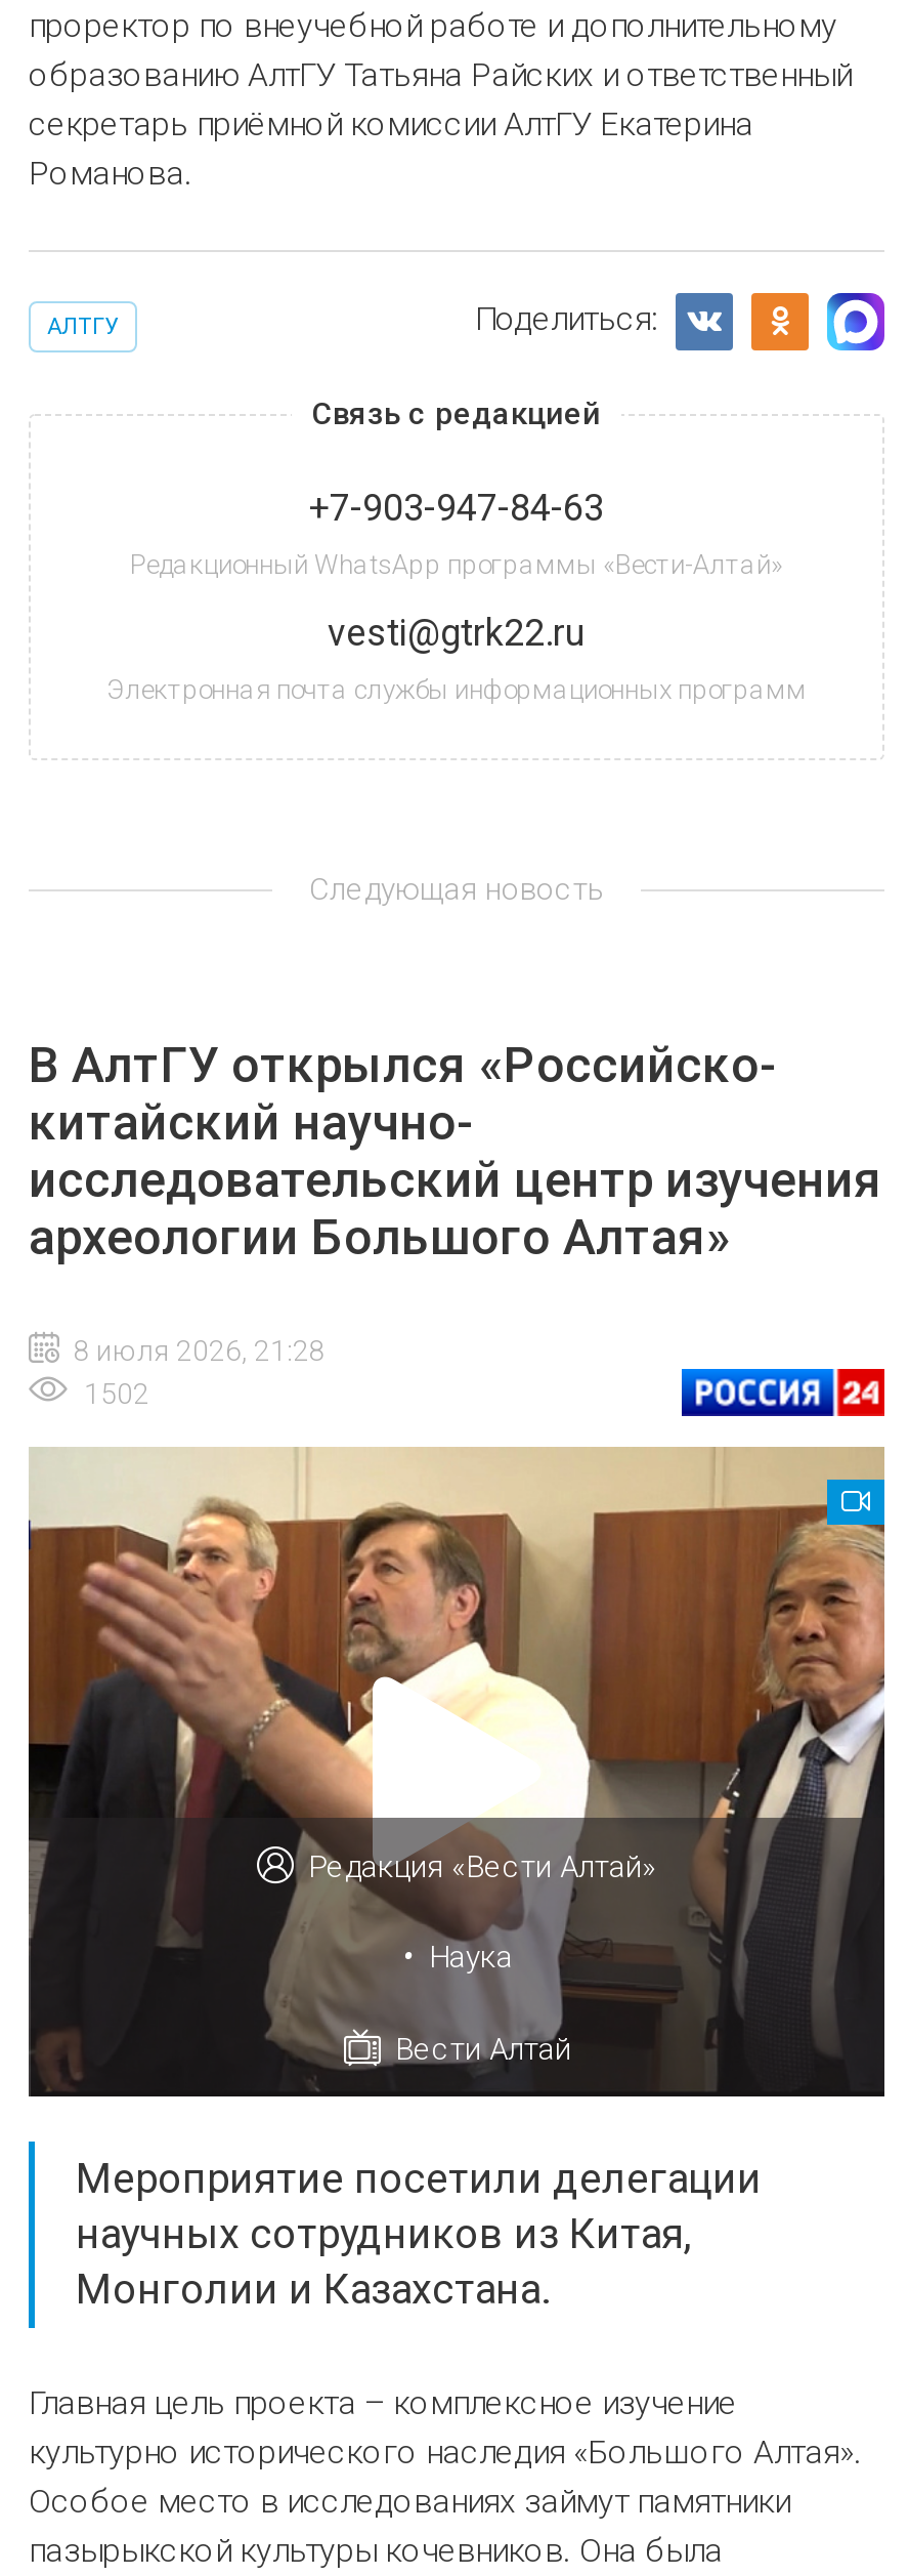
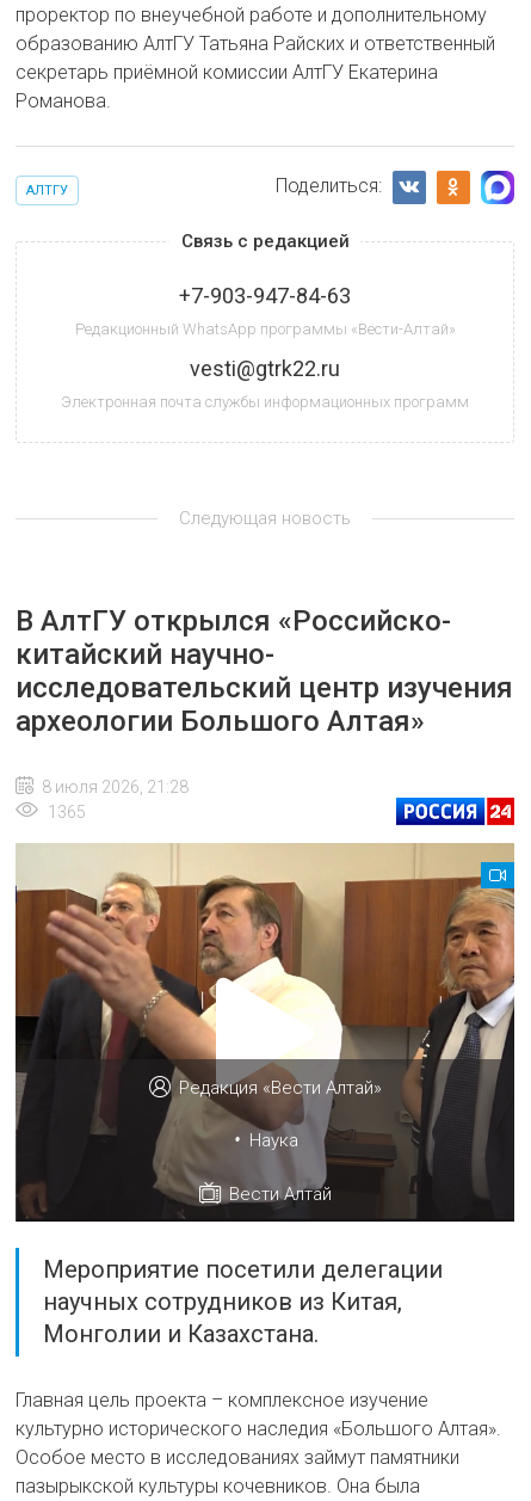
[78,1377,149,1410] 1502 -> [44,802,86,822] 1365

